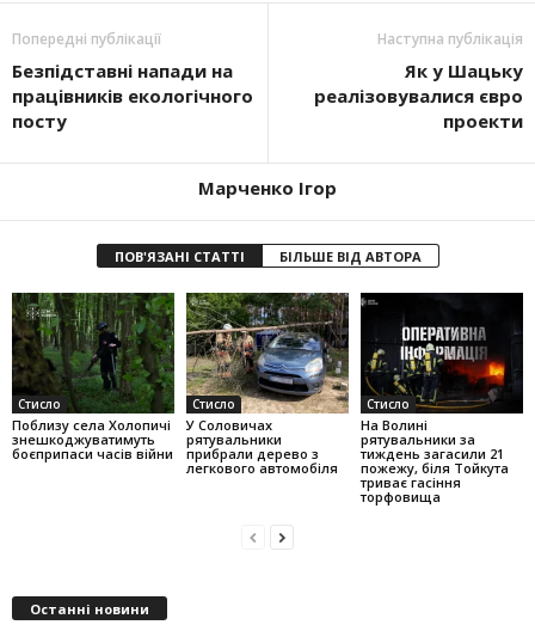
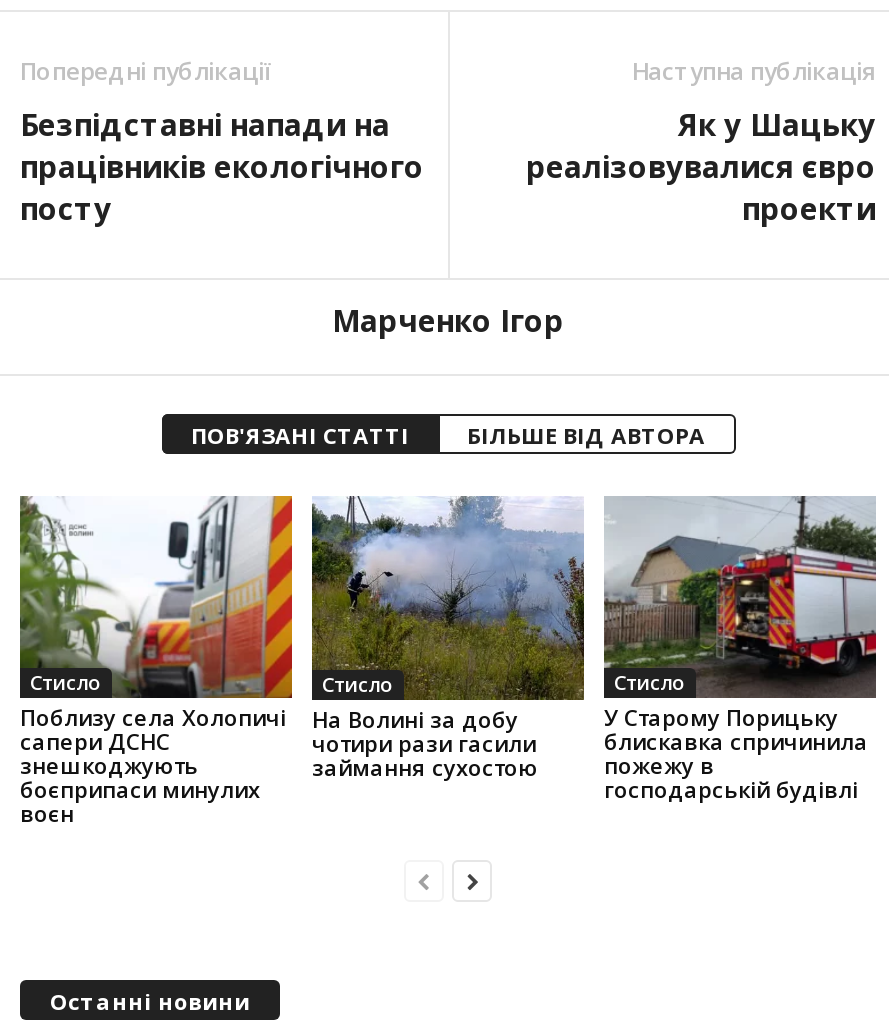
[11,292,338,477] [image] | У Соловичах | рятувальники | прибрали дерево з | легкового автомобіля -> [18,494,538,782] [image] | На Волині за добу | чотири рази гасили | займання сухостою
[185,292,509,506] [image] | На Волині | рятувальники за | тиждень загасили 21 | пожежу, біля Тойкута | триває гасіння | торфовища -> [312,496,868,805] [image] | У Старому Порицьку | блискавка спричинила | пожежу в | господарській будівлі
[359,292,524,412] [image] -> [602,496,878,698] [image]
[12,431,173,463] знешкоджуватимуть | боєприпаси часів війни -> [20,727,260,829] сапери ДСНС | знешкоджують | боєприпаси минулих | воєн

